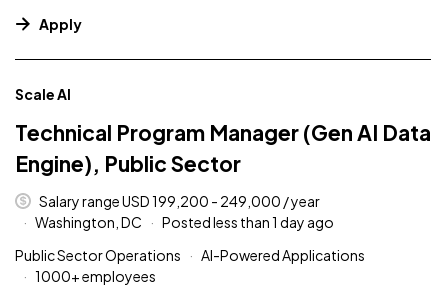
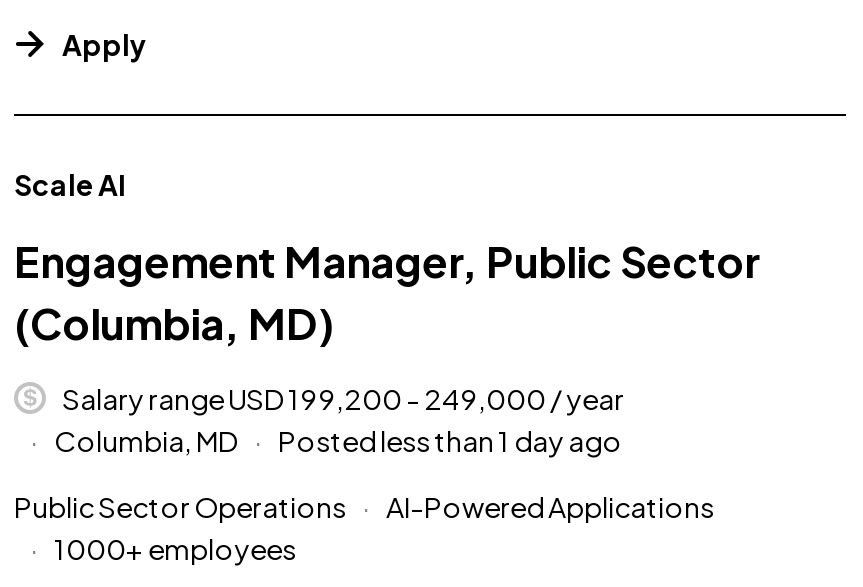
[15,119,431,177] Technical Program Manager (Gen AI Data | Engine), Public Sector -> [14,234,760,350] Engagement Manager, Public Sector | (Columbia, MD)
[35,213,142,231] Washington, DC -> [54,422,238,458] Columbia, MD

